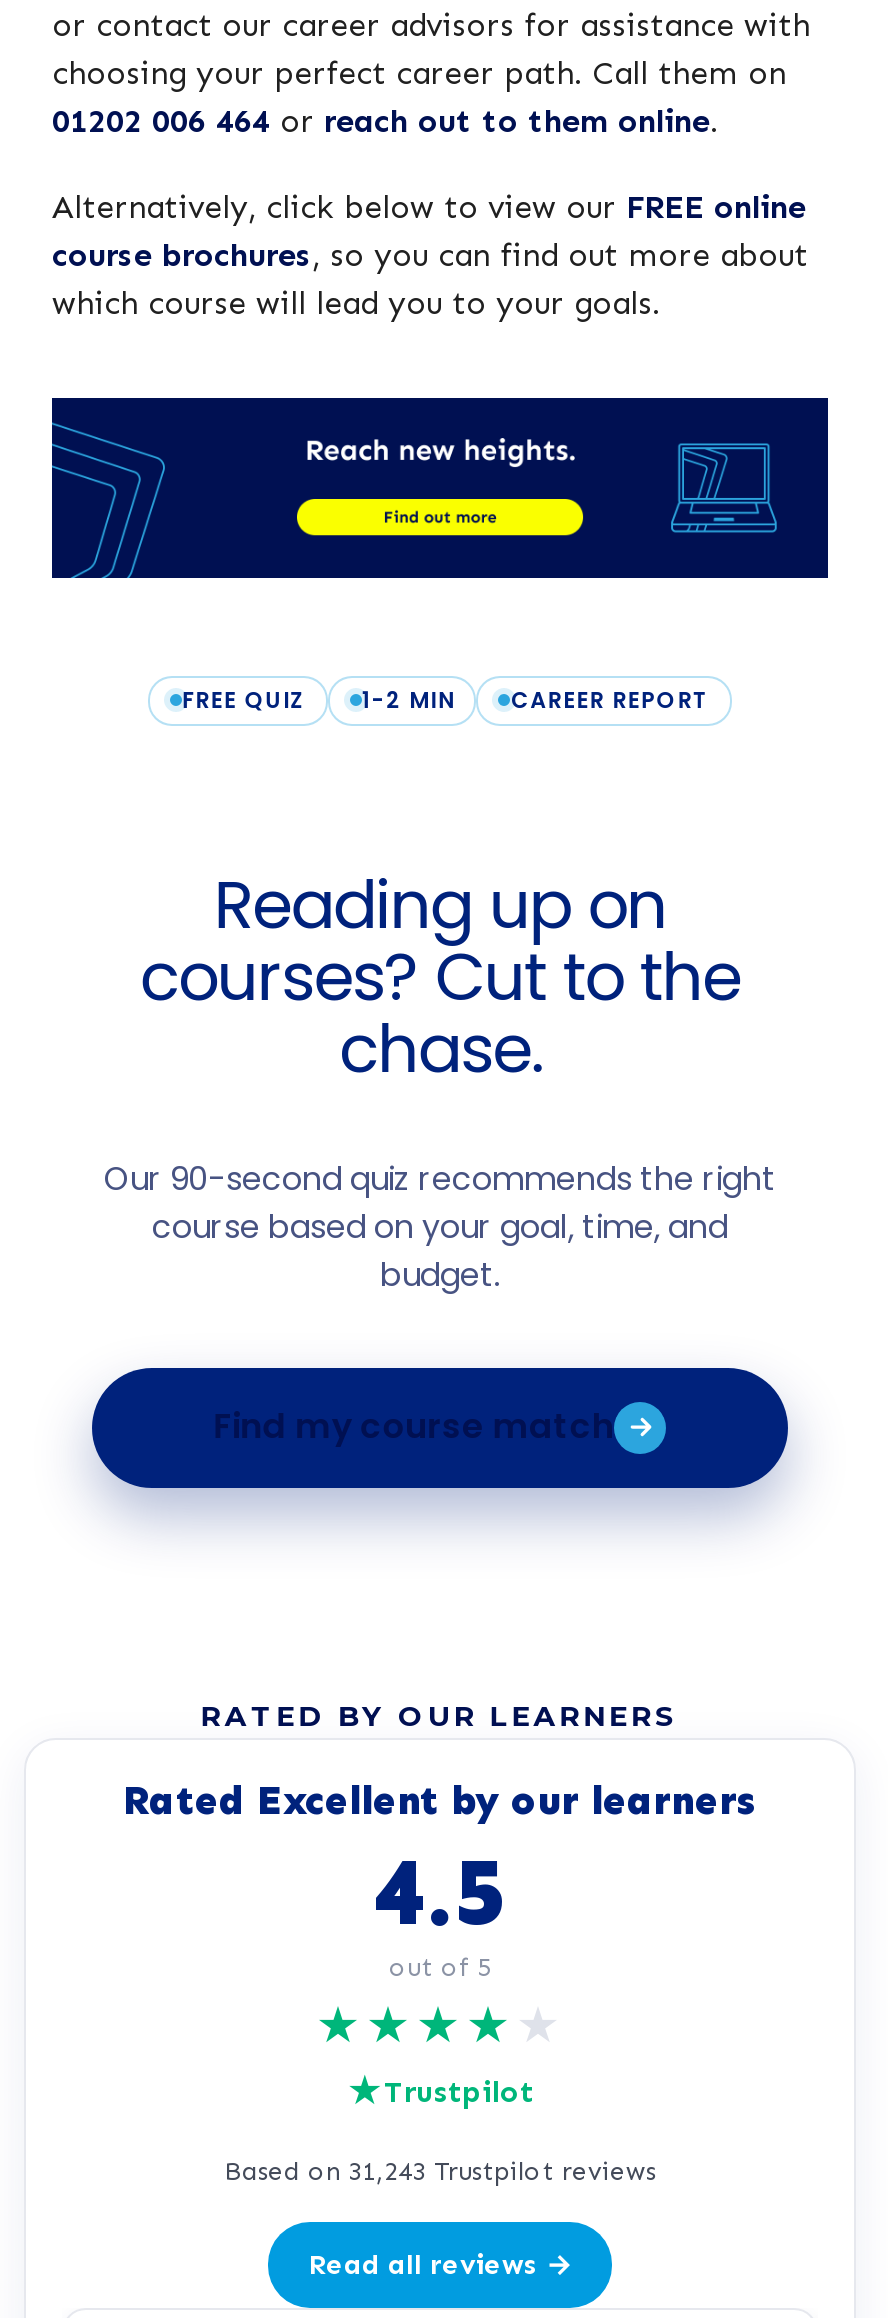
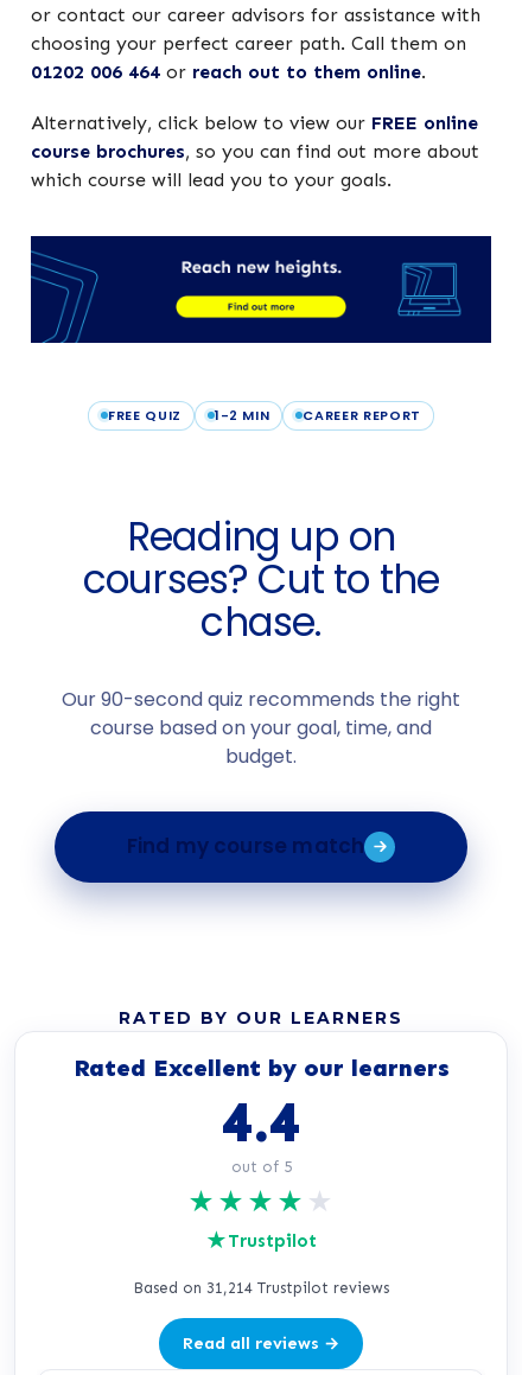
[372,1833,508,1949] 4.5 -> [221,1087,301,1156] 4.4
[224,2155,656,2185] Based on 31,243 Trustpilot reviews -> [133,1278,389,1296] Based on 31,214 Trustpilot reviews

